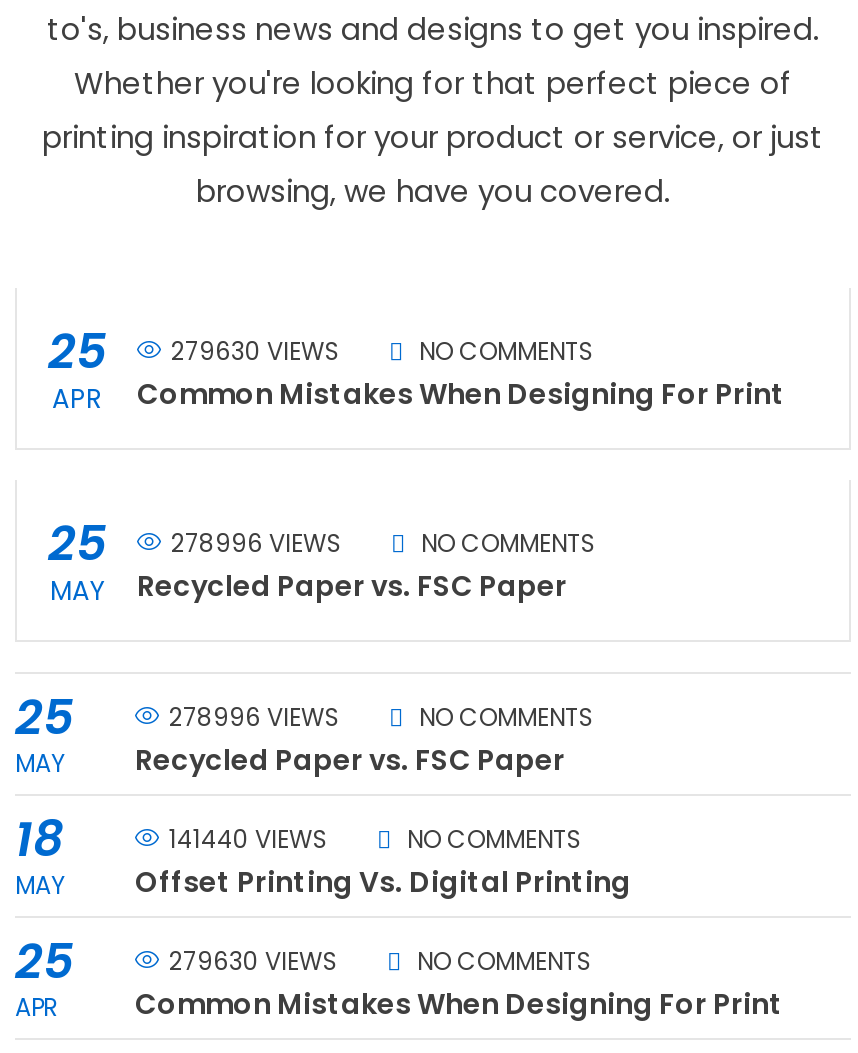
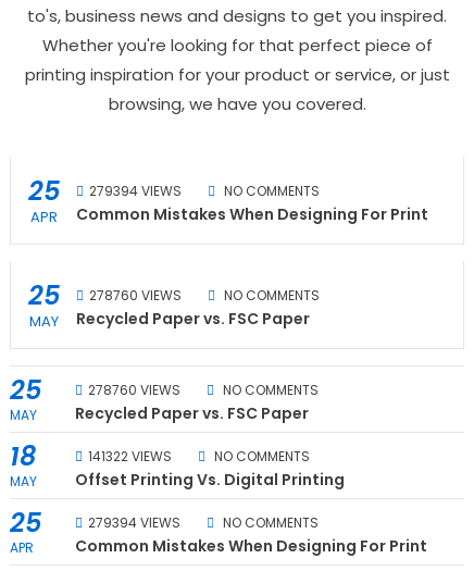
[48,318,341,384] 25 279630 VIEWS -> [28,173,182,209] 25 279394 VIEWS
[48,510,343,576] 25 278996 VIEWS -> [28,277,182,313] 25 278760 VIEWS
[169,700,341,734] 278996 VIEWS -> [88,381,180,399] 278760 VIEWS
[169,822,329,856] 141440 VIEWS -> [88,447,172,465] 141322 VIEWS
[169,944,339,978] 279630 VIEWS -> [88,513,180,532] 279394 VIEWS

